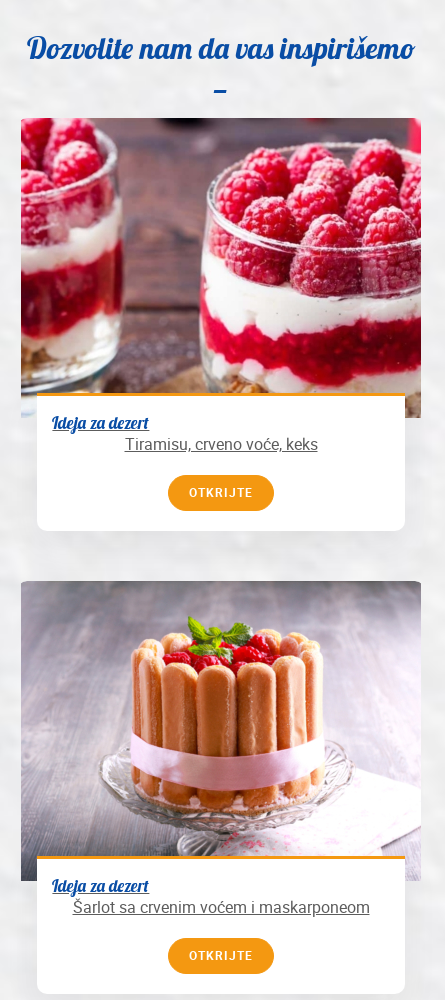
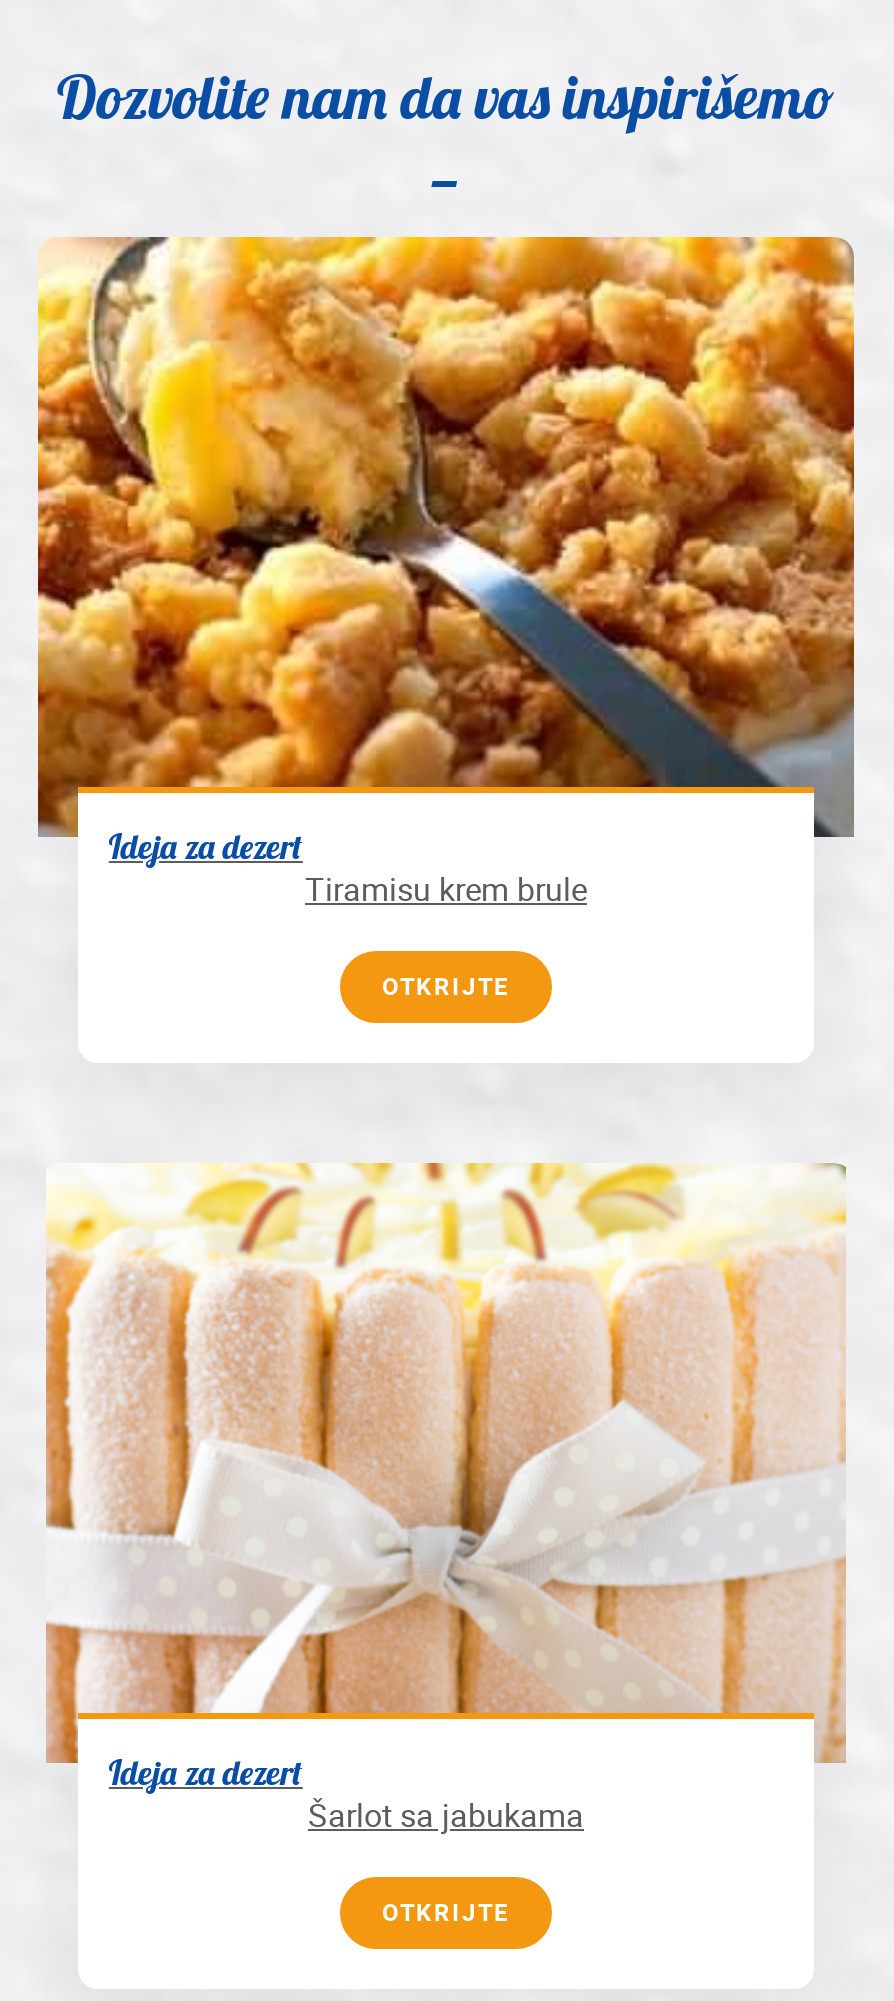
[17,117,425,454] [image] | Tiramisu, crveno voće, keks -> [36,235,856,909] [image] | Tiramisu krem brule
[20,580,421,917] [image] | Šarlot sa crvenim voćem i maskarponeom -> [46,1161,848,1835] [image] | Šarlot sa jabukama

